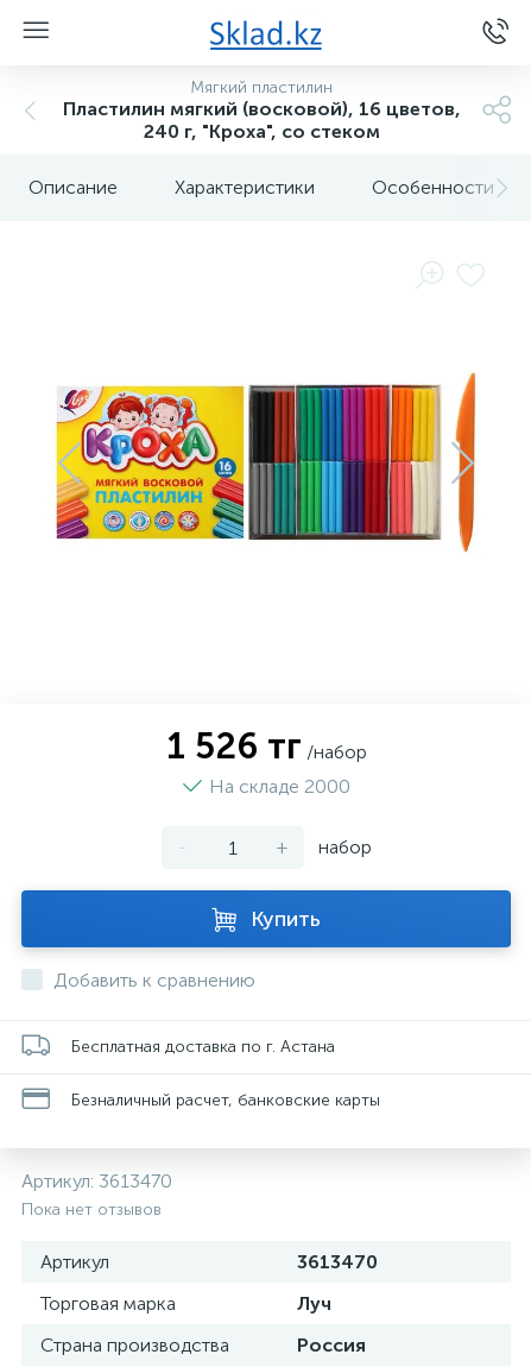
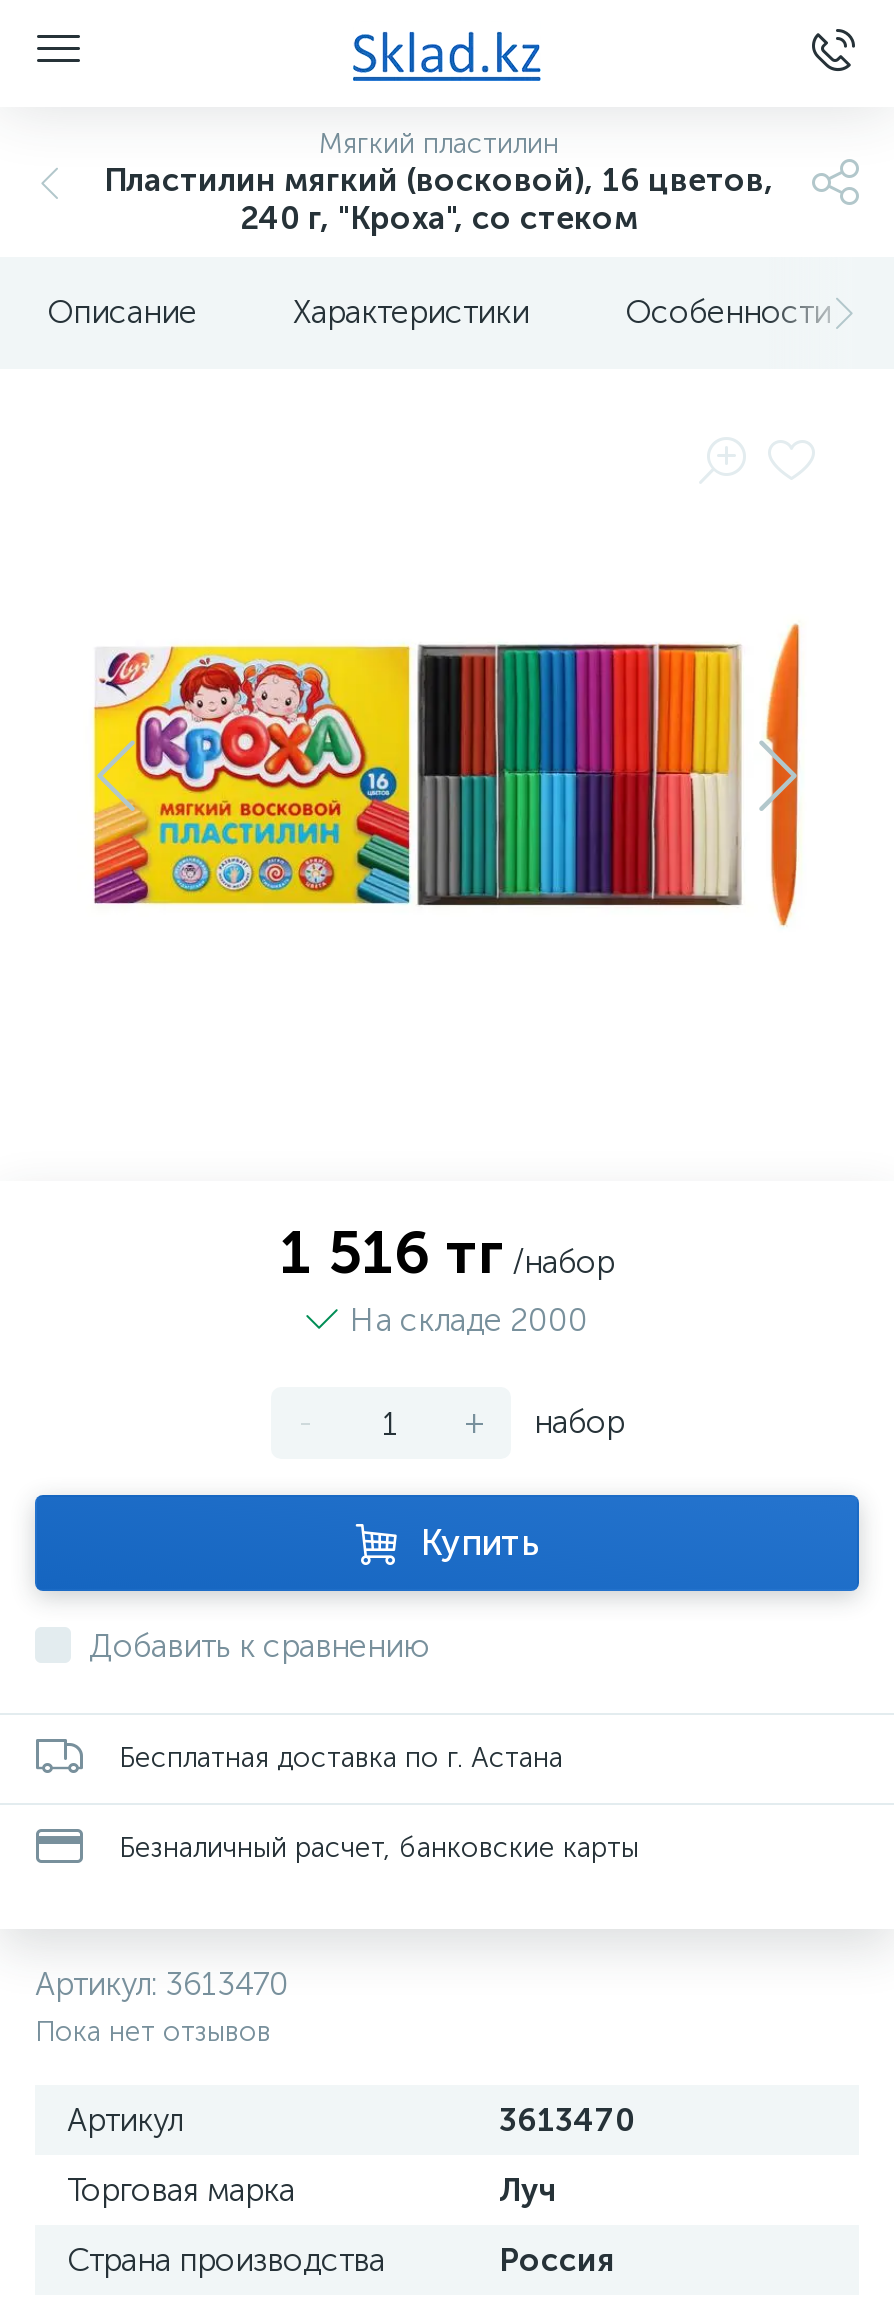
[166,725,366,768] 1 526 тг /набор -> [280,1217,614,1289] 1 516 тг /набор

